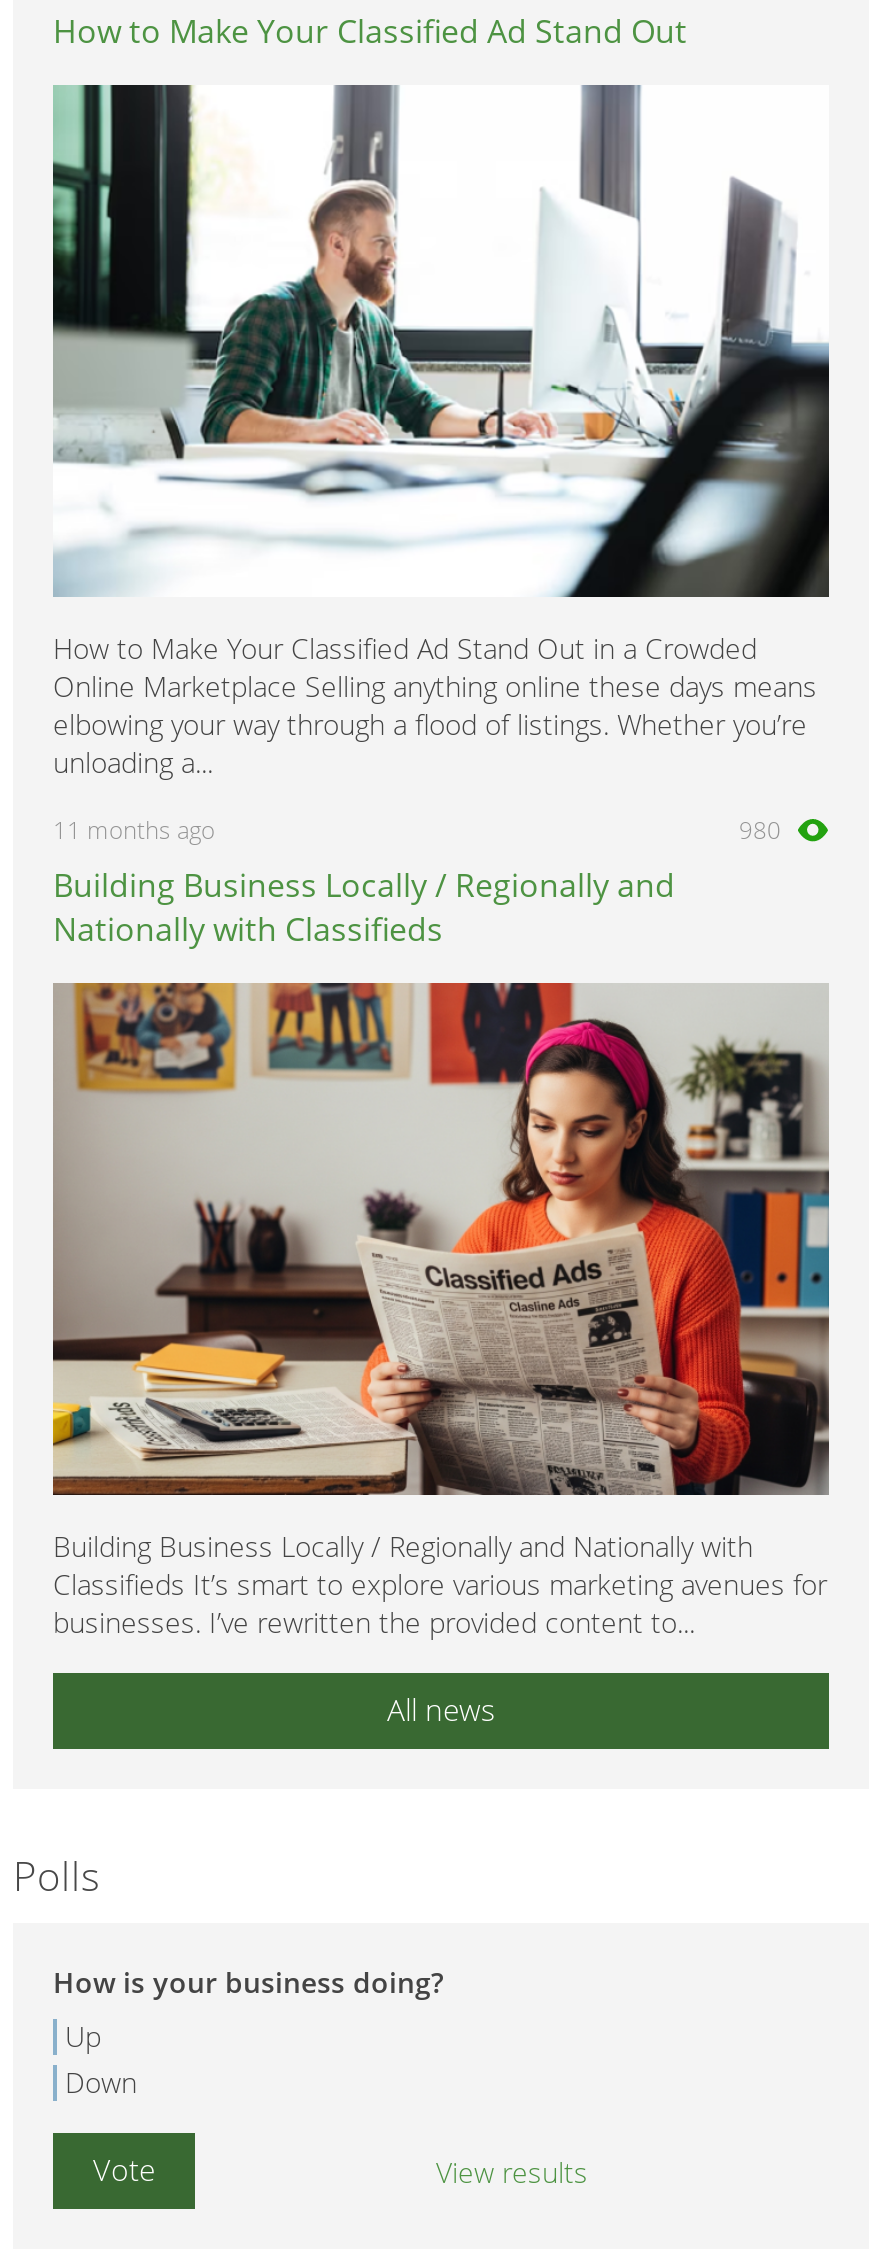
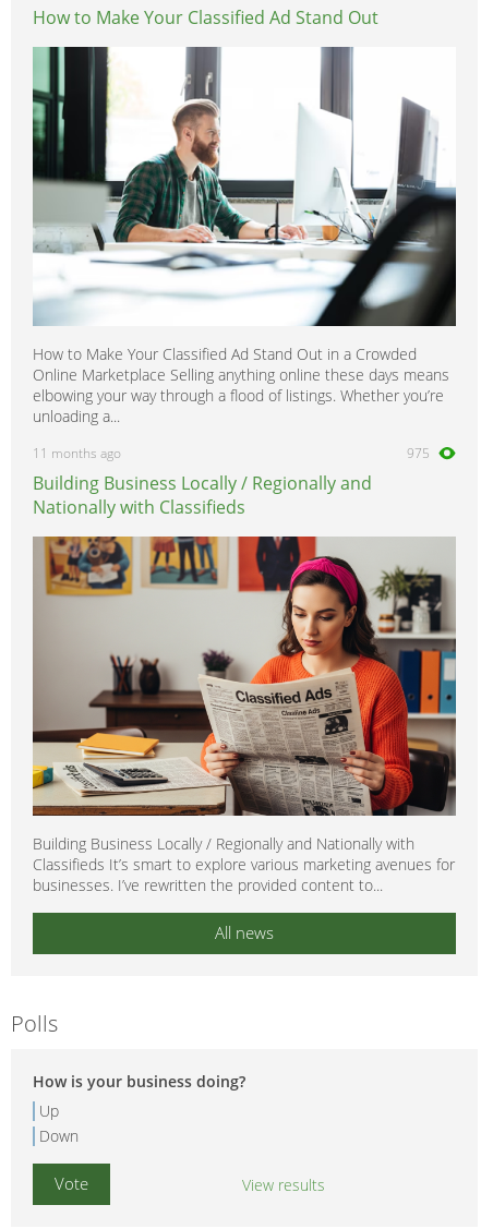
[739,814,781,848] 980 -> [407,444,430,463] 975

